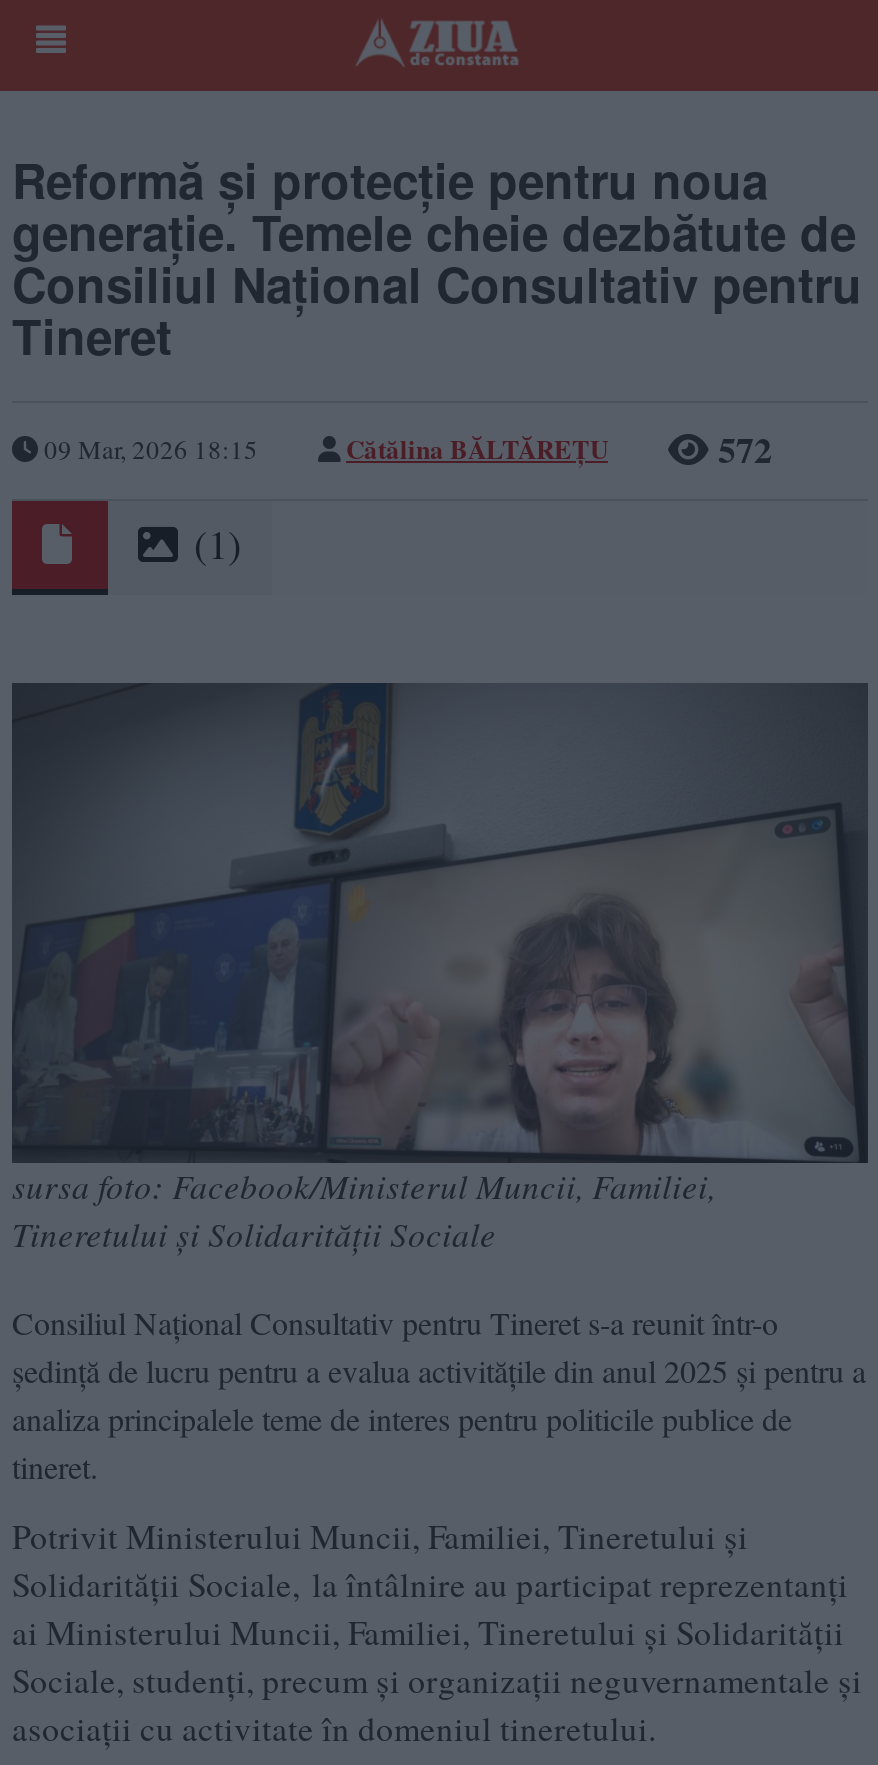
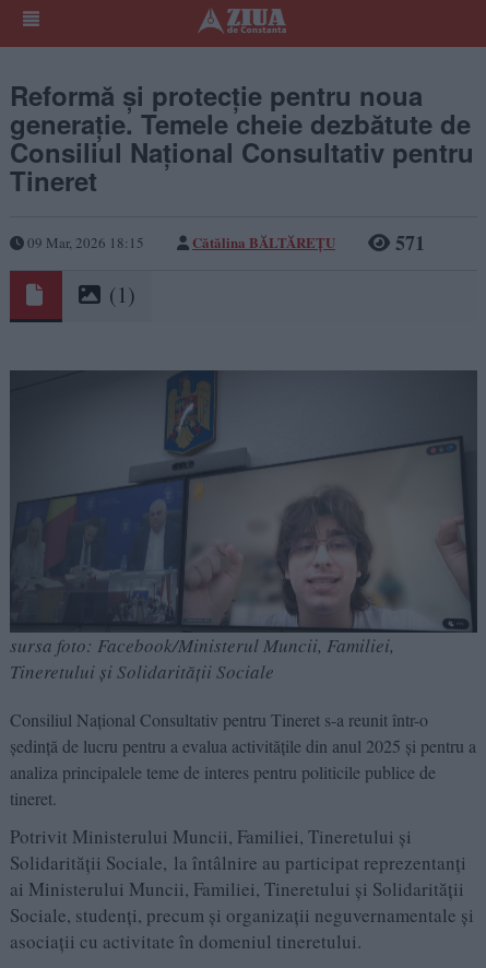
[708,422,772,474] 572 -> [390,228,425,256] 571

